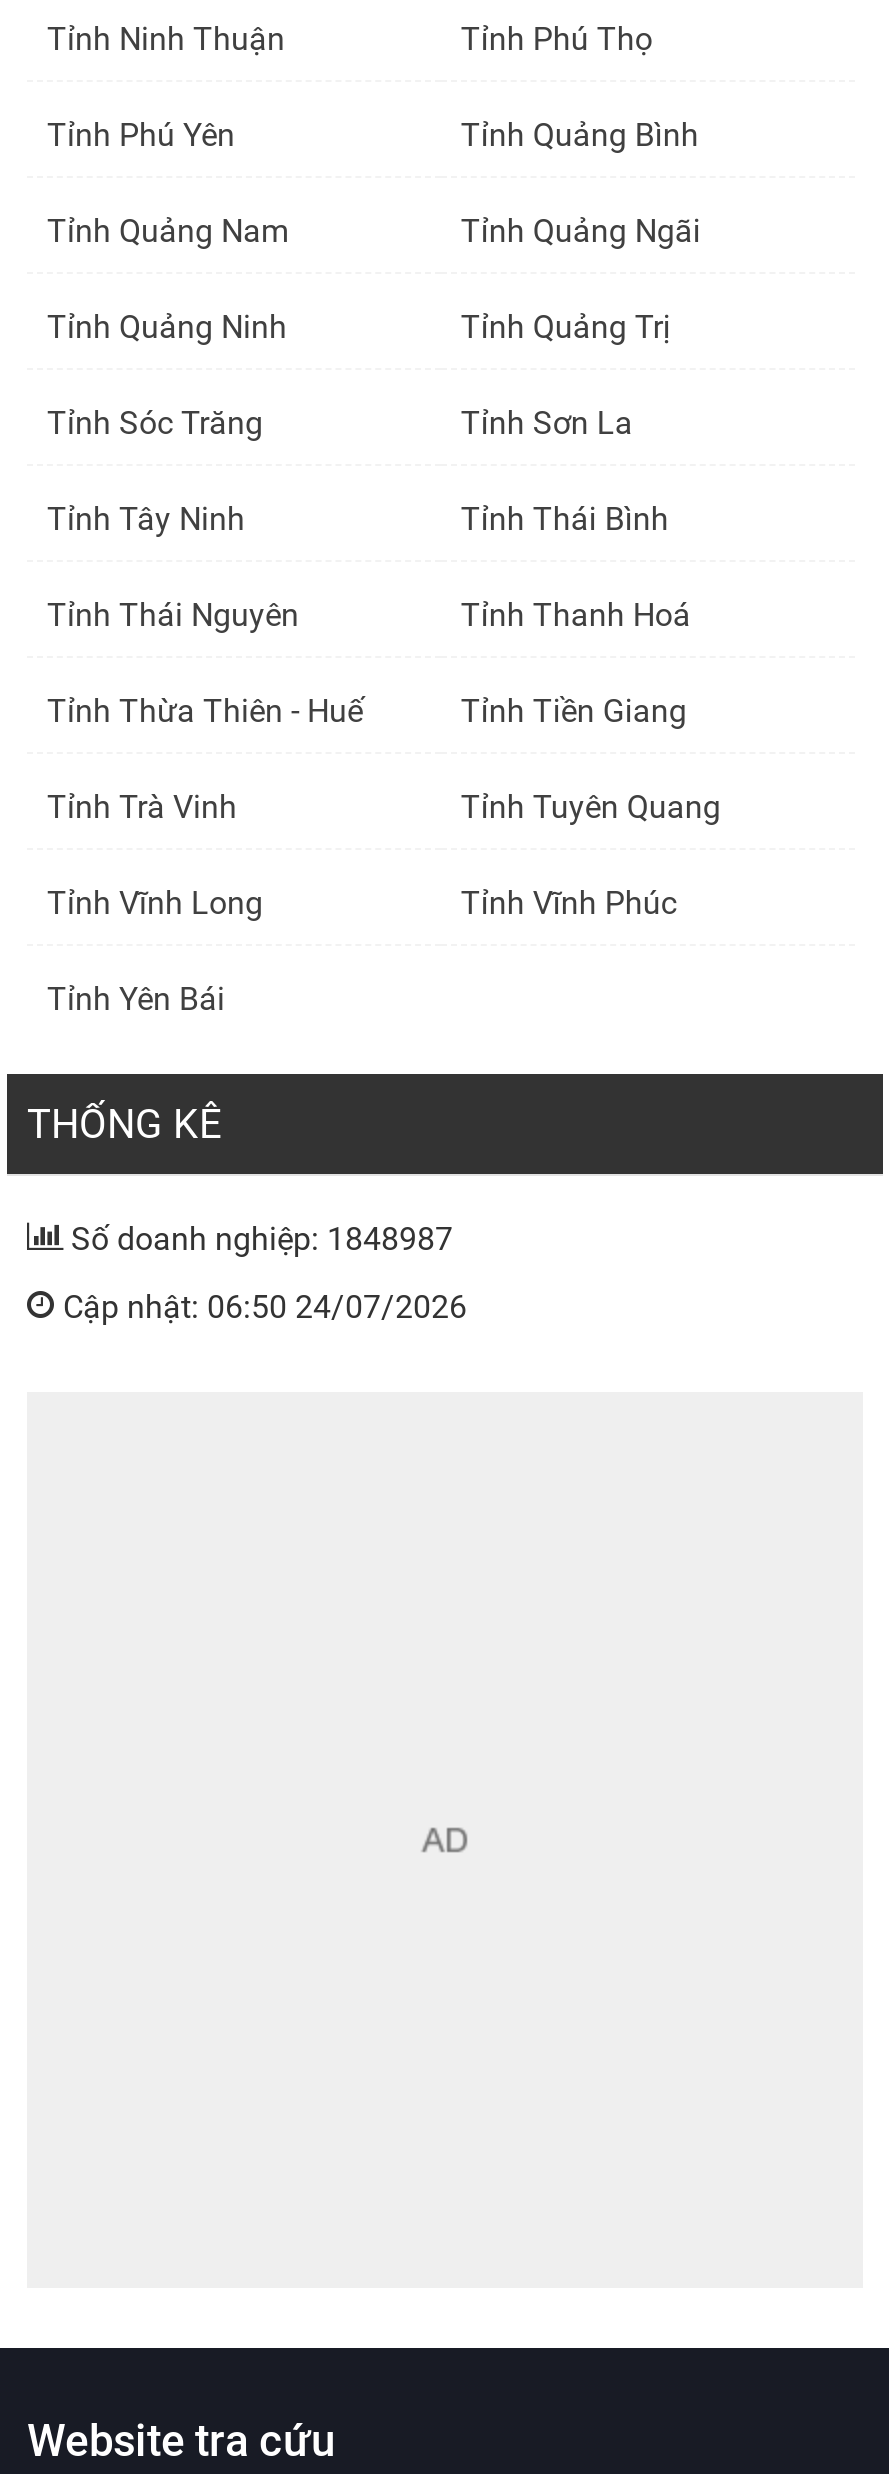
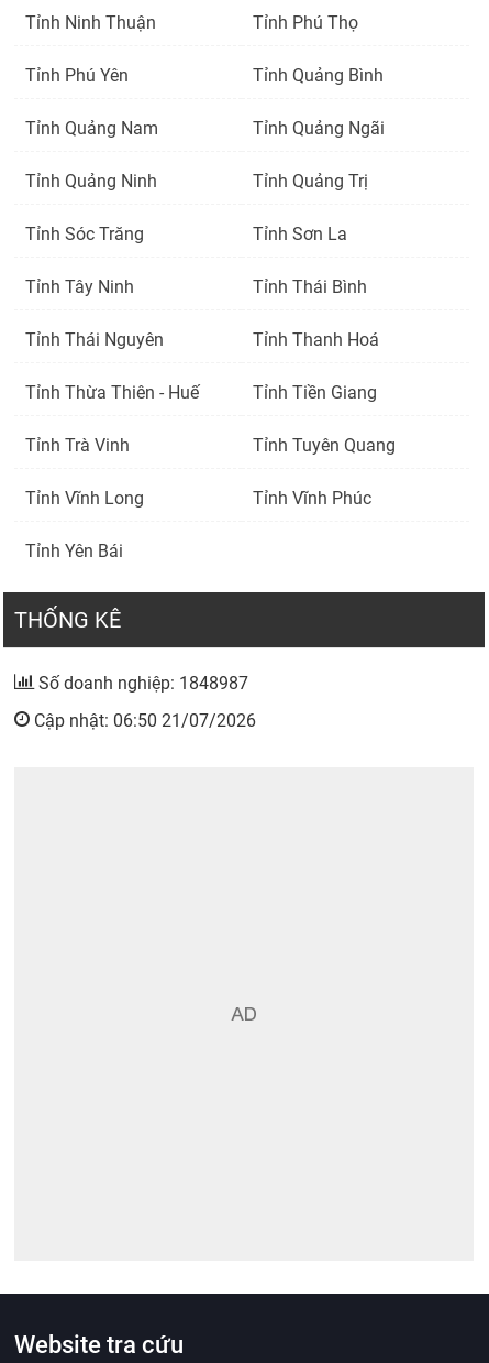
[55,1288,467,1326] Cập nhật: 06:50 24/07/2026 -> [30,710,256,731] Cập nhật: 06:50 21/07/2026

